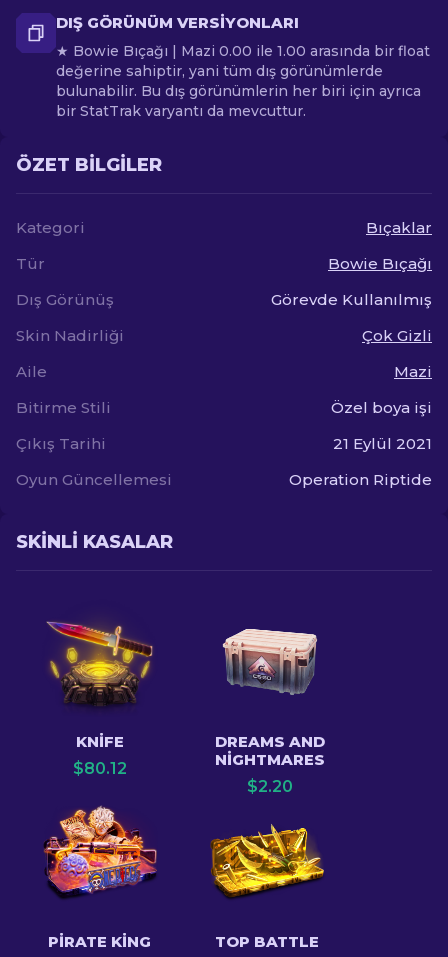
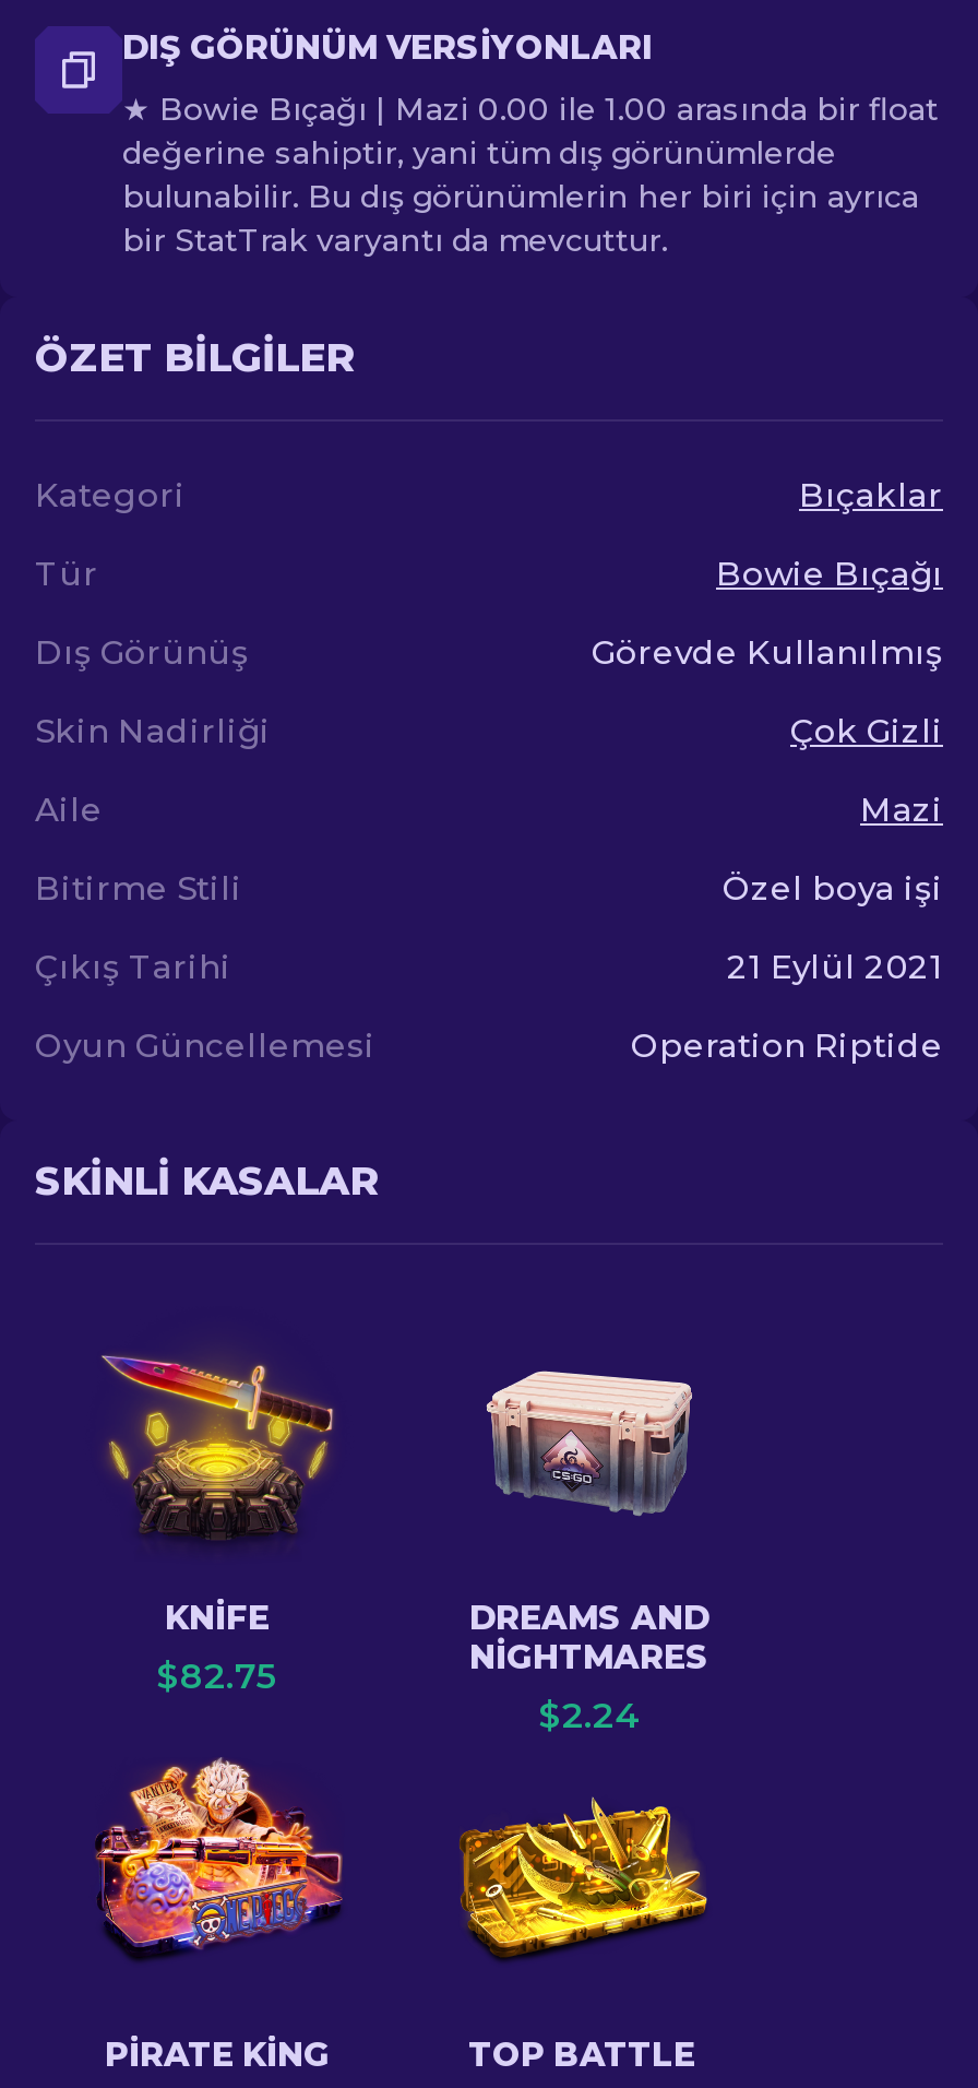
[72,759,126,778] $80.12 -> [156,1656,278,1697] $82.75
[247,777,293,796] $2.20 -> [538,1695,641,1736] $2.24

